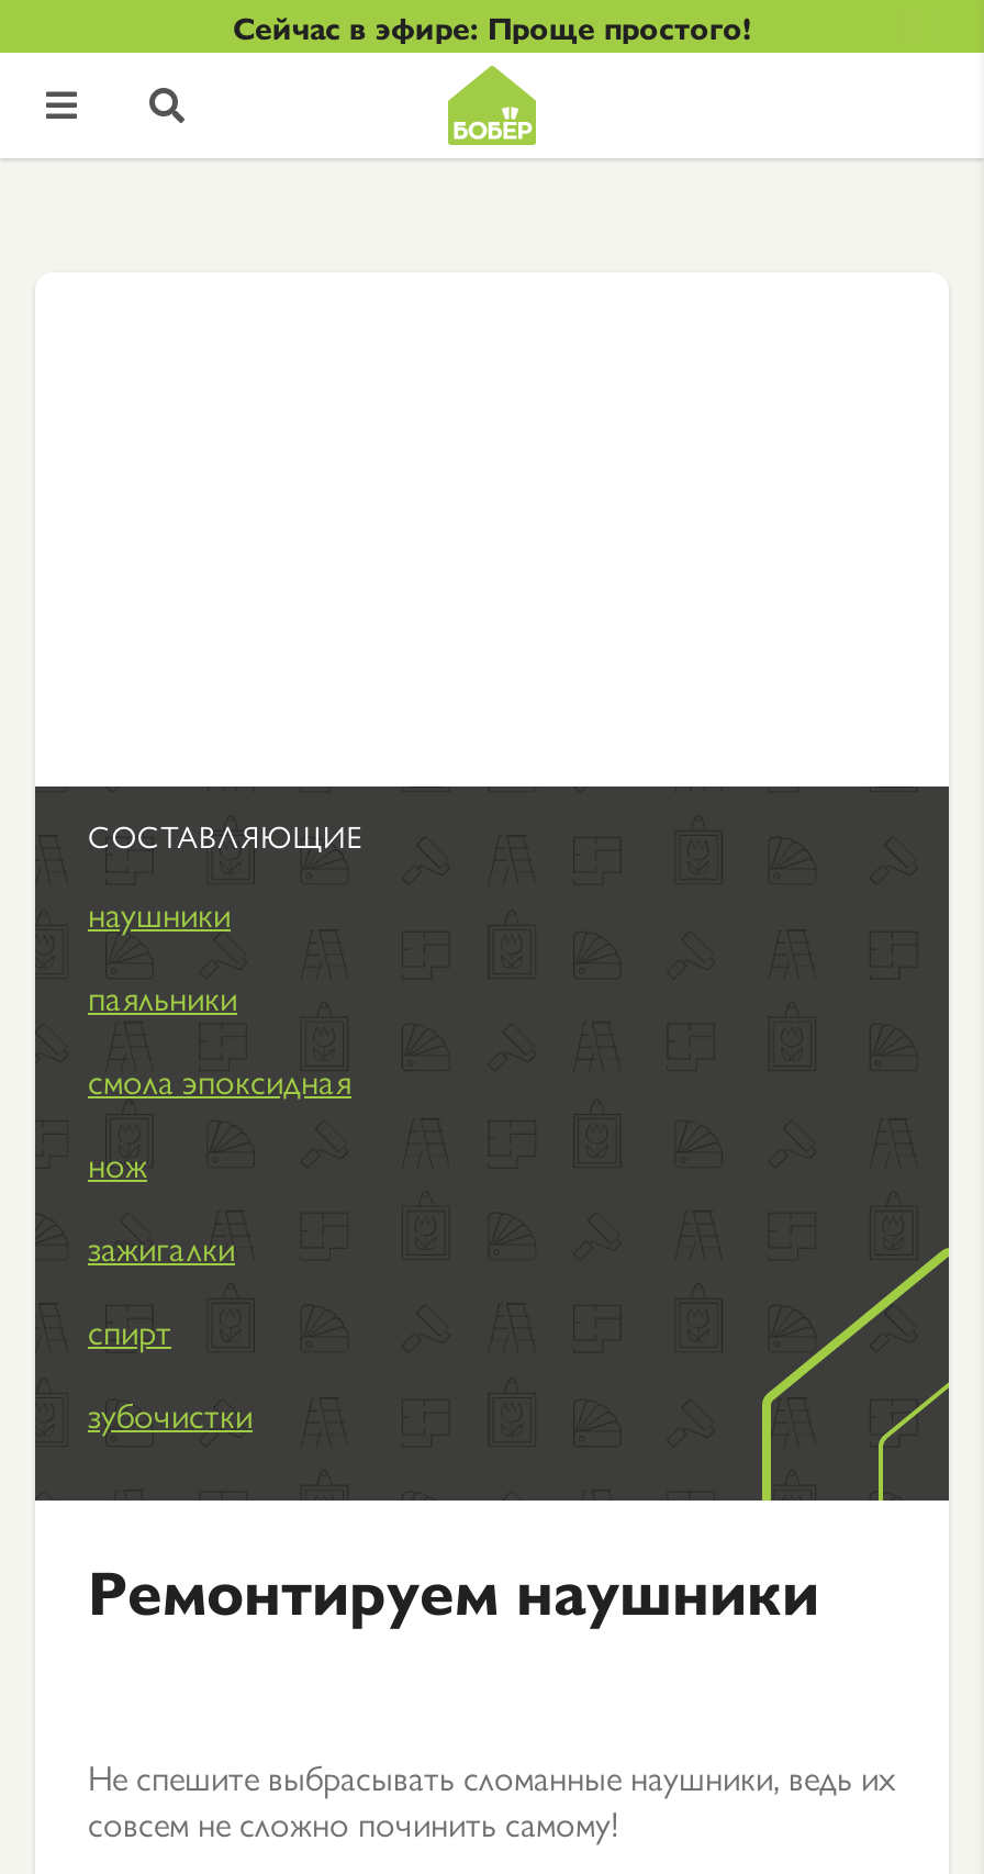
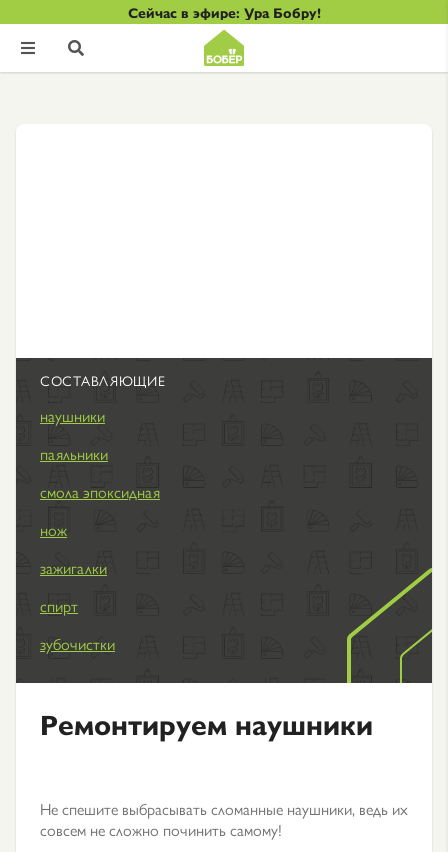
[233,4,751,48] Сейчас в эфире: Проще простого! -> [127,2,320,22] Сейчас в эфире: Ура Бобру!

